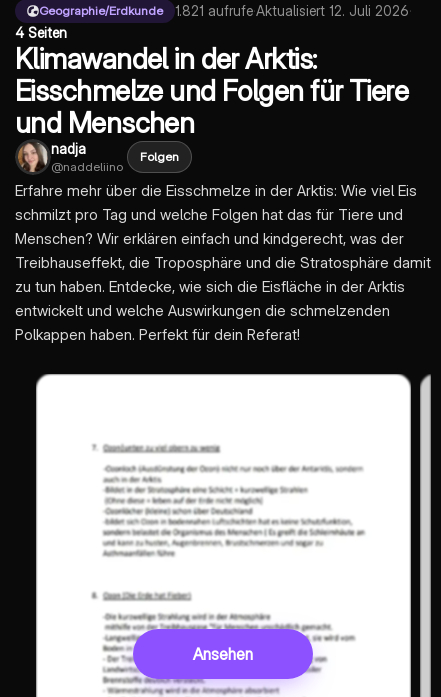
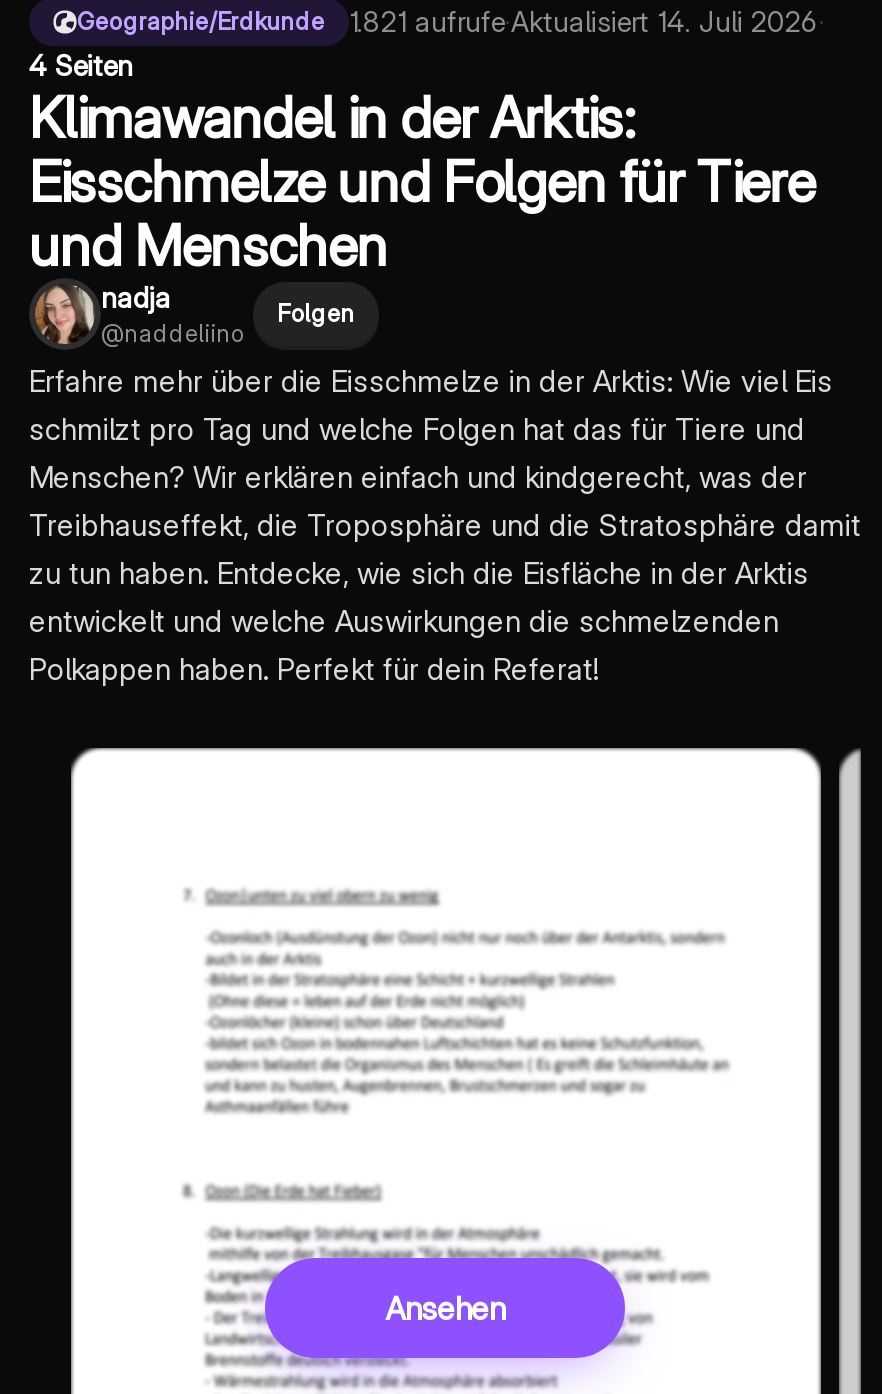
[175,2,412,19] 1.821 aufrufe·Aktualisiert 12. Juli 2026 · -> [349,4,825,38] 1.821 aufrufe·Aktualisiert 14. Juli 2026 ·

